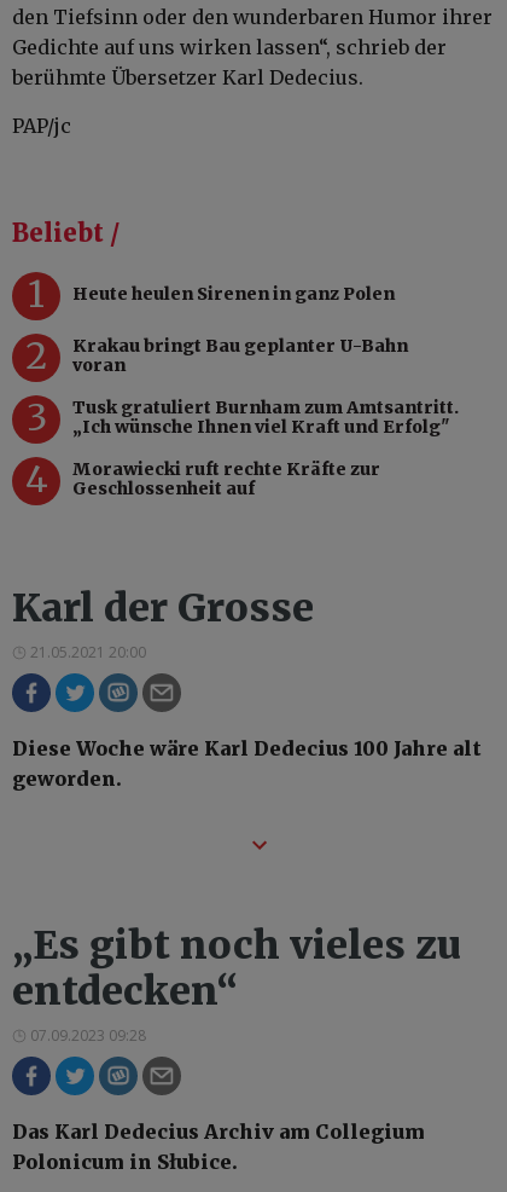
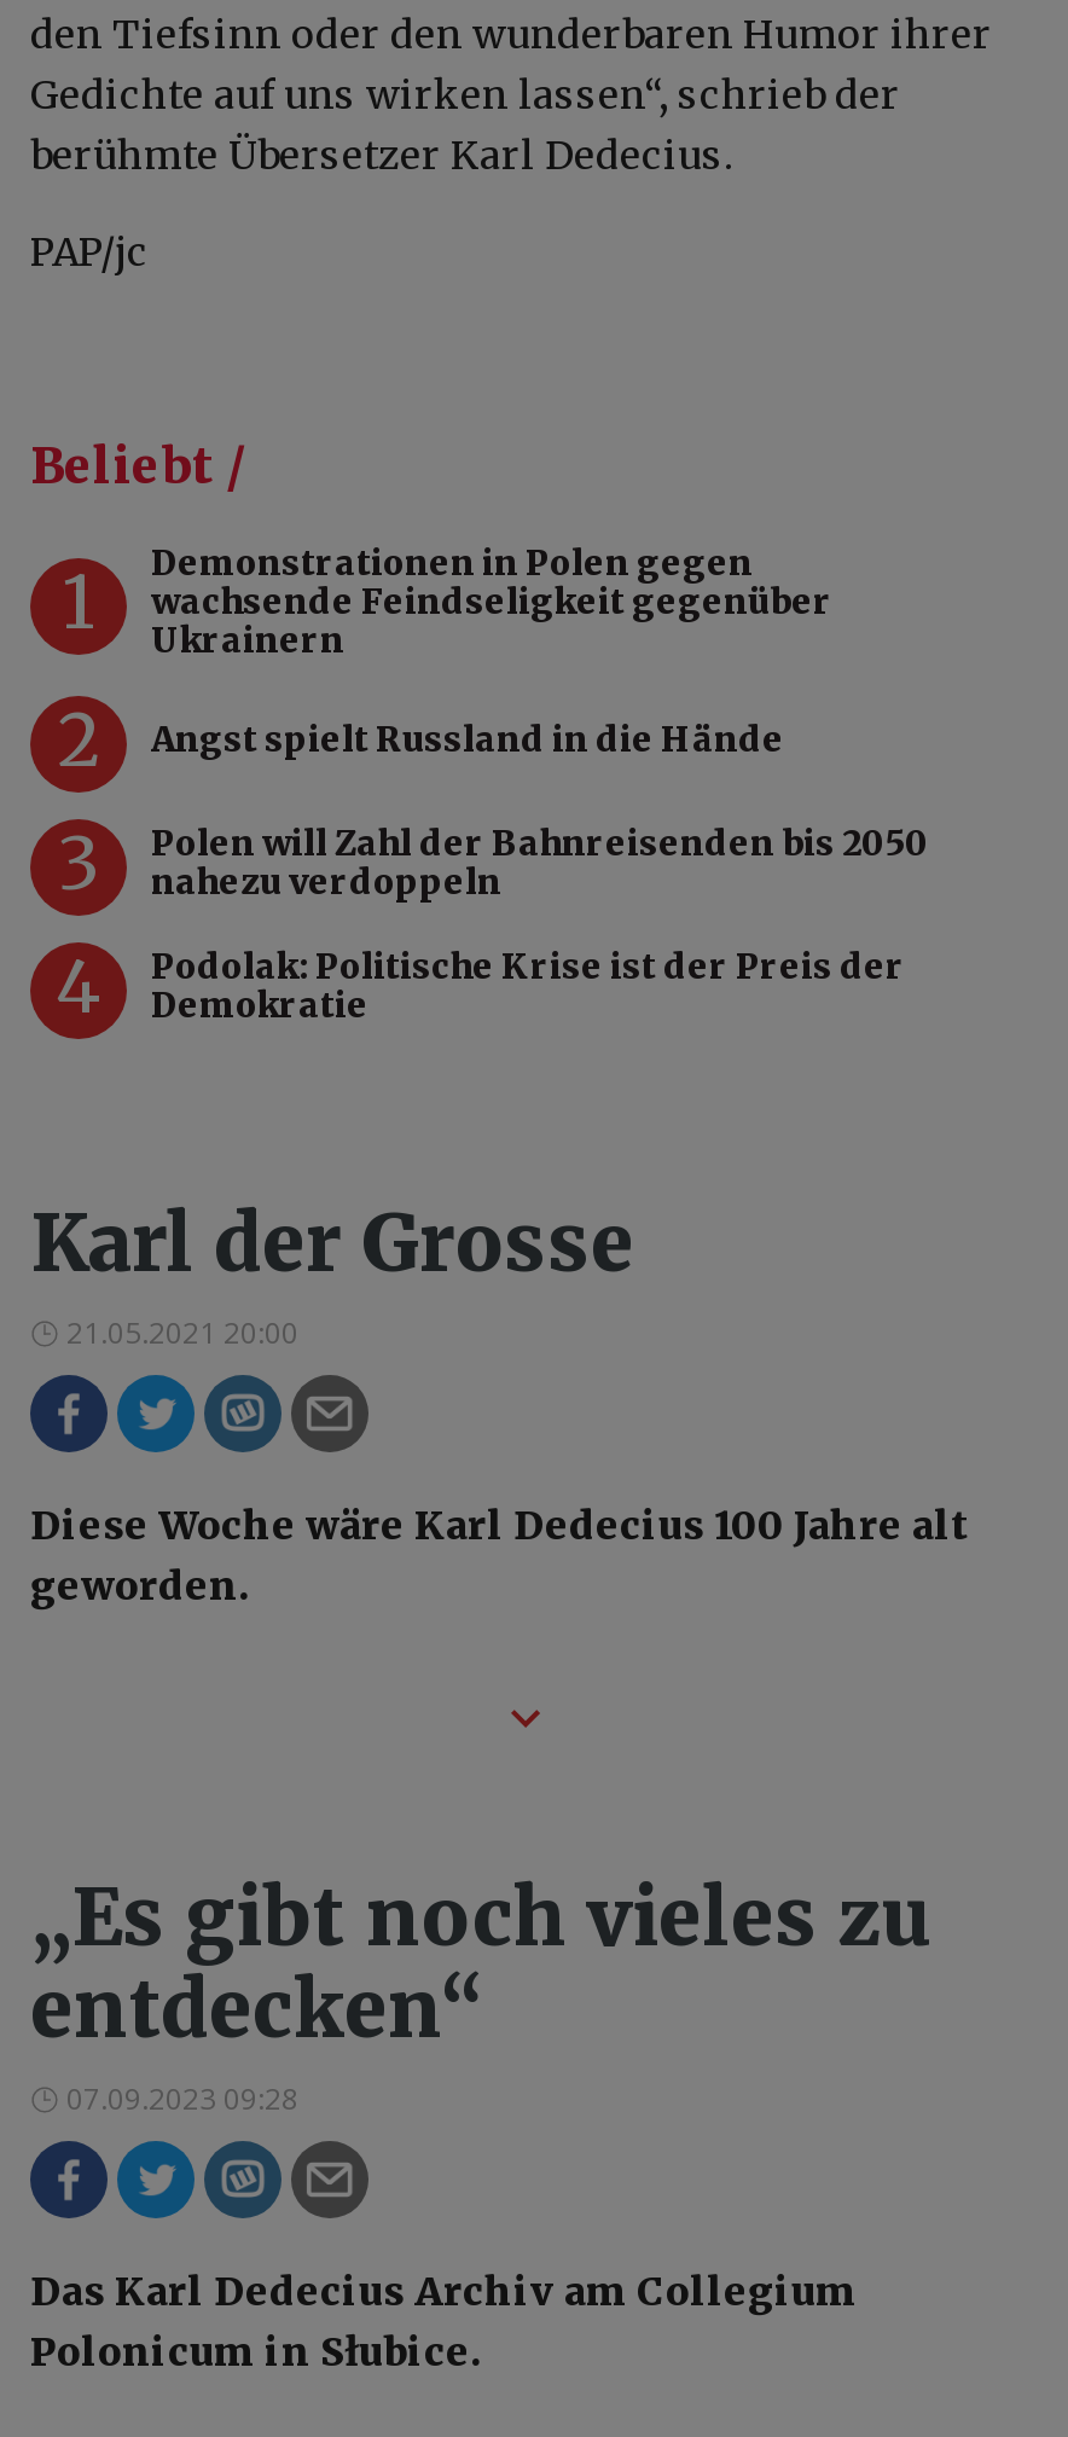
[72,283,395,305] Heute heulen Sirenen in ganz Polen -> [151,541,832,662] Demonstrationen in Polen gegen | wachsende Feindseligkeit gegenüber | Ukrainern
[72,335,408,376] Krakau bringt Bau geplanter U-Bahn | voran -> [151,717,784,761] Angst spielt Russland in die Hände
[72,396,459,438] Tusk gratuliert Burnham zum Amtsantritt. | „Ich wünsche Ihnen viel Kraft und Erfolg" -> [151,821,929,904] Polen will Zahl der Bahnreisenden bis 2050 | nahezu verdoppeln
[72,458,380,499] Morawiecki ruft rechte Kräfte zur | Geschlossenheit auf -> [151,945,905,1027] Podolak: Politische Krise ist der Preis der | Demokratie

